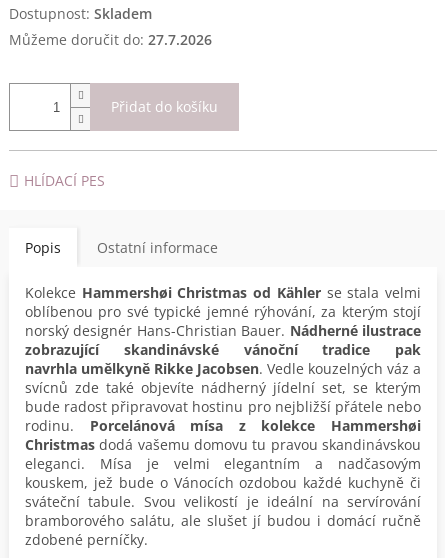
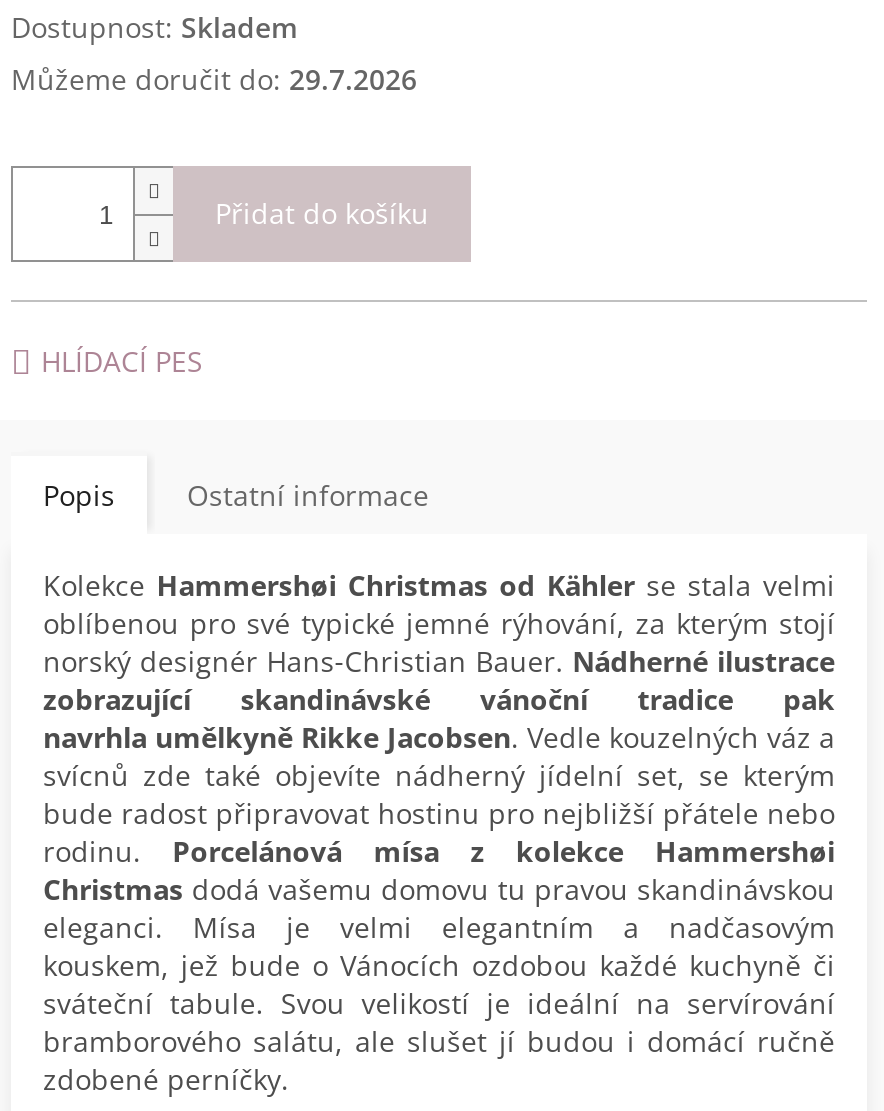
[9,30,212,49] Můžeme doručit do: 27.7.2026 -> [11,61,417,99] Můžeme doručit do: 29.7.2026

